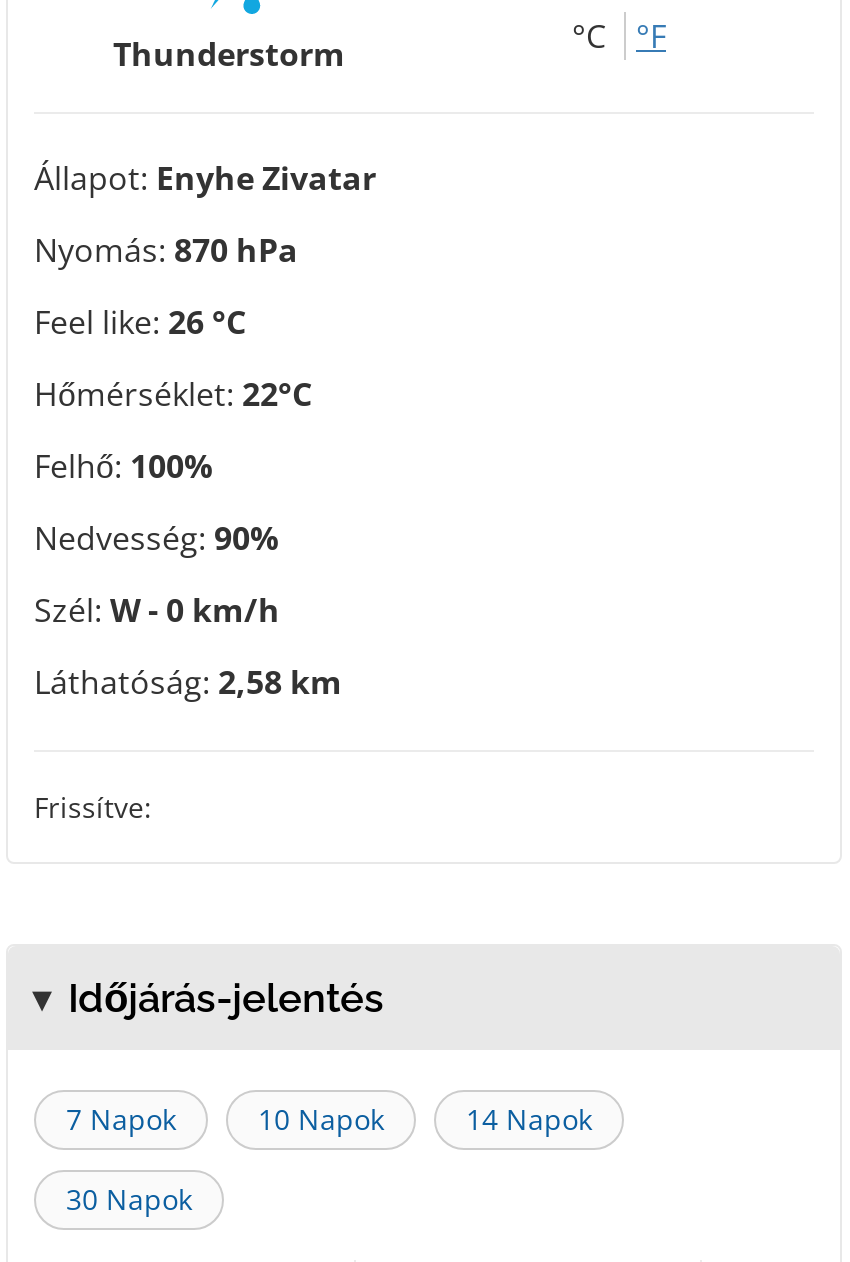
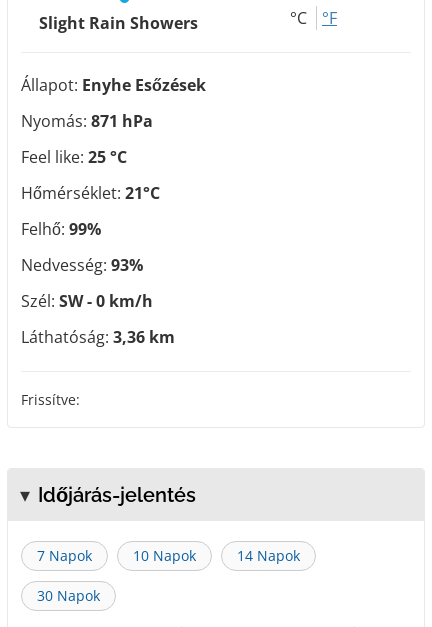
[113,31,345,75] Thunderstorm -> [39,12,198,34] Slight Rain Showers
[34,155,376,199] Állapot: Enyhe Zivatar -> [21,74,206,96] Állapot: Enyhe Esőzések
[34,227,298,271] Nyomás: 870 hPa -> [21,110,153,132] Nyomás: 871 hPa
[34,299,246,343] Feel like: 26 °C -> [21,146,127,168] Feel like: 25 °C
[34,371,312,415] Hőmérséklet: 22°C -> [21,182,160,204] Hőmérséklet: 21°C
[34,443,212,487] Felhő: 100% -> [21,218,101,240] Felhő: 99%
[34,515,278,559] Nedvesség: 90% -> [21,254,143,276] Nedvesség: 93%
[34,587,280,631] Szél: W - 0 km/h -> [21,290,153,312] Szél: SW - 0 km/h
[34,659,342,703] Láthatóság: 2,58 km -> [21,326,175,348] Láthatóság: 3,36 km

